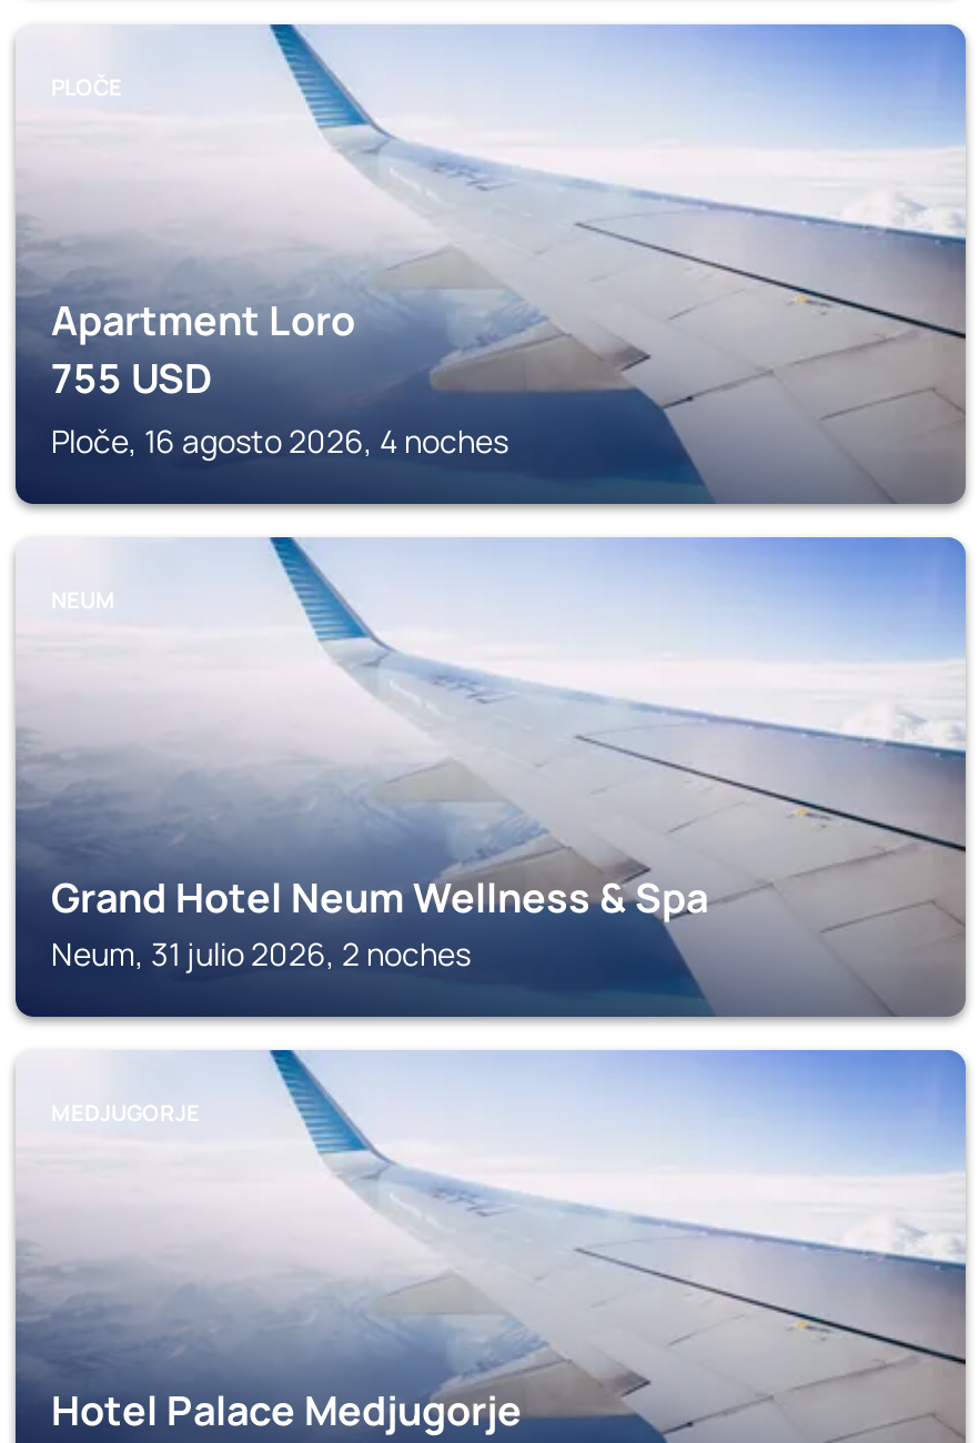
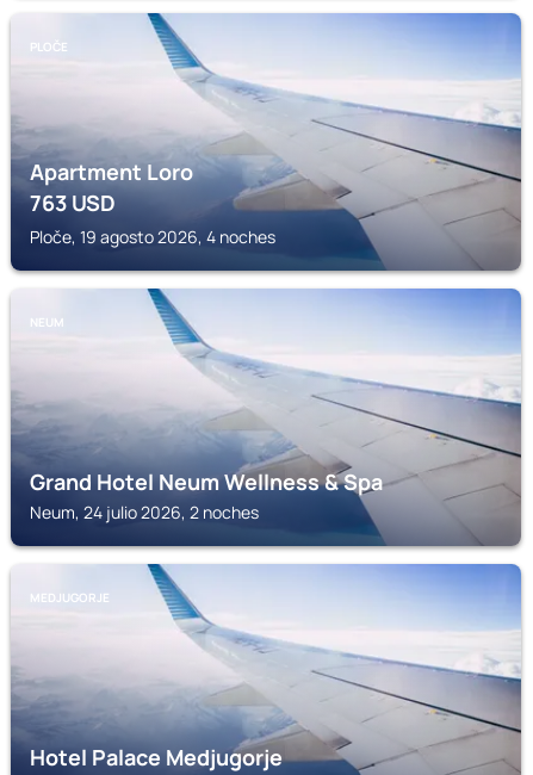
[51,351,213,404] 755 USD -> [30,188,116,217] 763 USD
[51,420,508,462] Ploče, 16 agosto 2026, 4 noches -> [30,225,275,248] Ploče, 19 agosto 2026, 4 noches
[51,932,471,975] Neum, 31 julio 2026, 2 noches -> [30,501,259,523] Neum, 24 julio 2026, 2 noches

